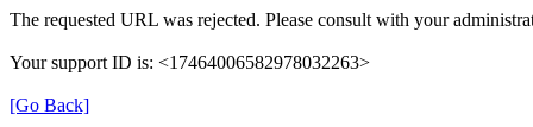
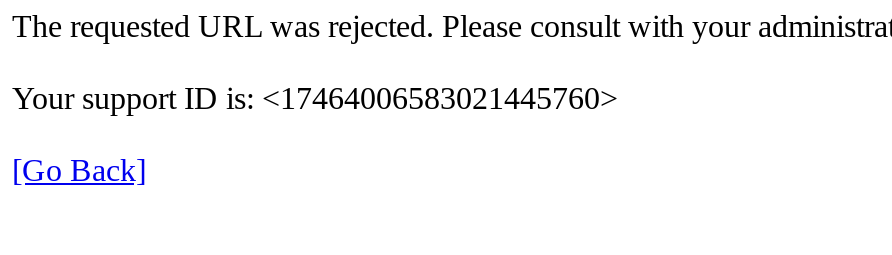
[10,52,370,72] Your support ID is: <17464006582978032263> -> [12,81,618,115] Your support ID is: <17464006583021445760>

